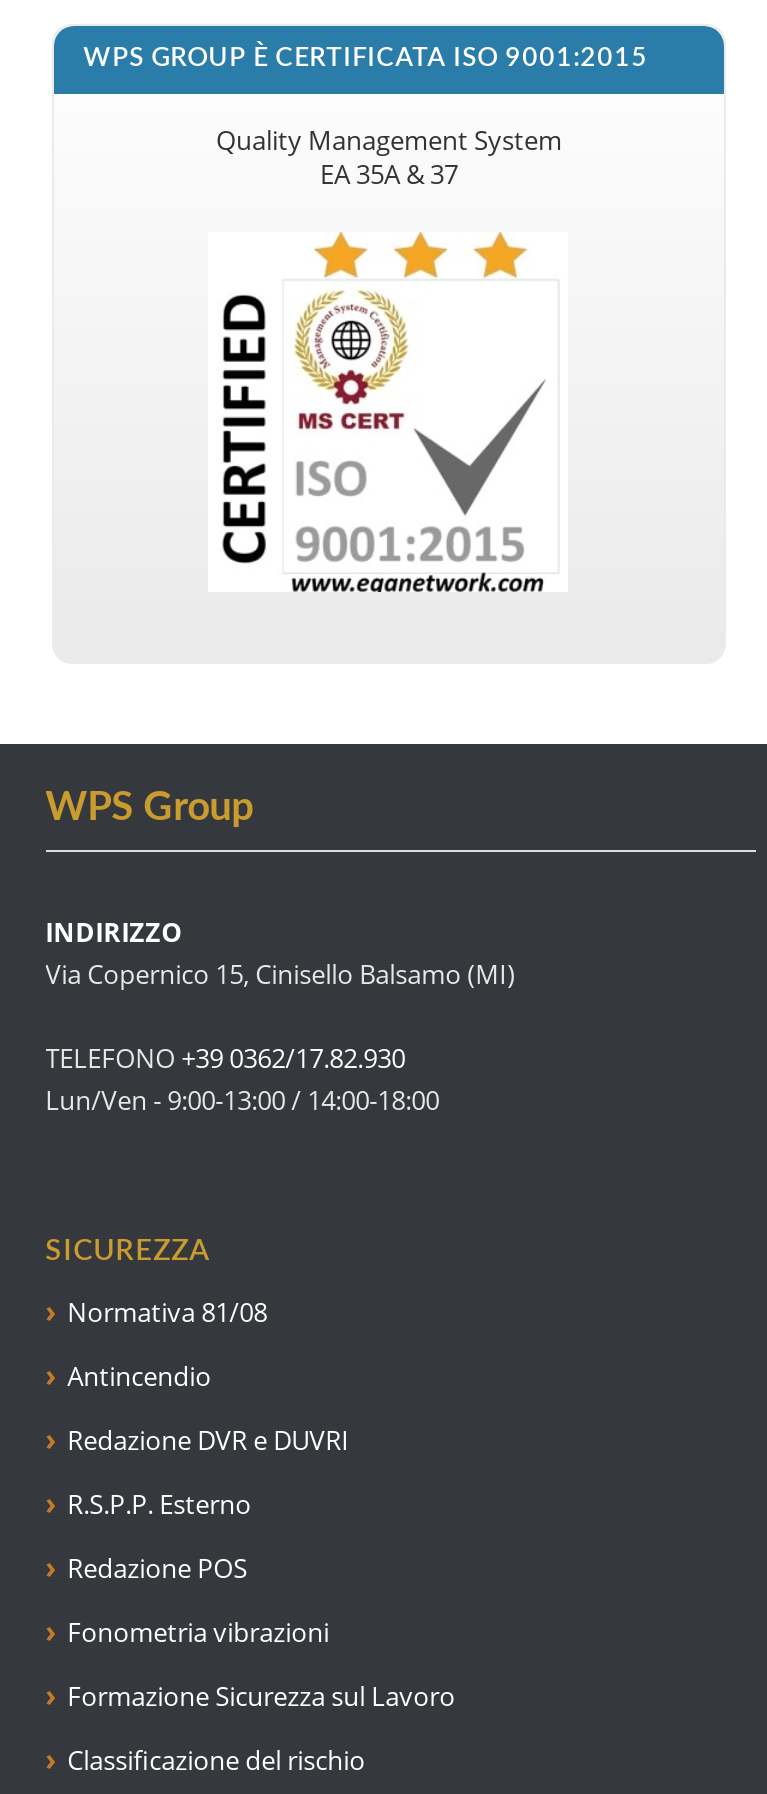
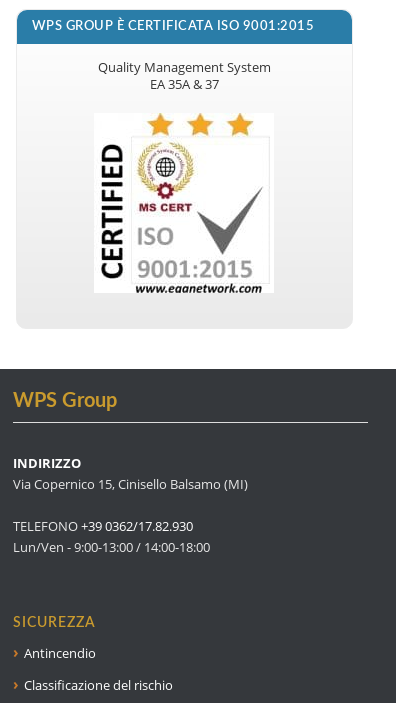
[67,1294,267,1330] Normativa 81/08 -> none
[67,1422,455,1714] Redazione DVR e DUVRI | R.S.P.P. Esterno | Redazione POS | Fonometria vibrazioni | Formazione Sicurezza sul Lavoro -> none

